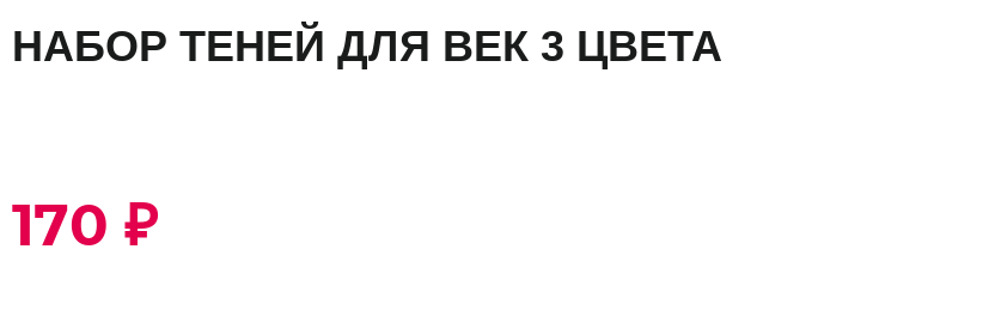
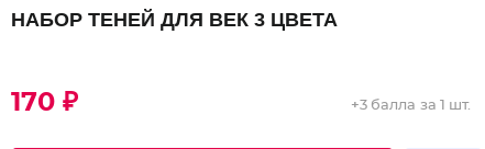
none -> [351,99,471,113] +3 балла за 1 шт.

